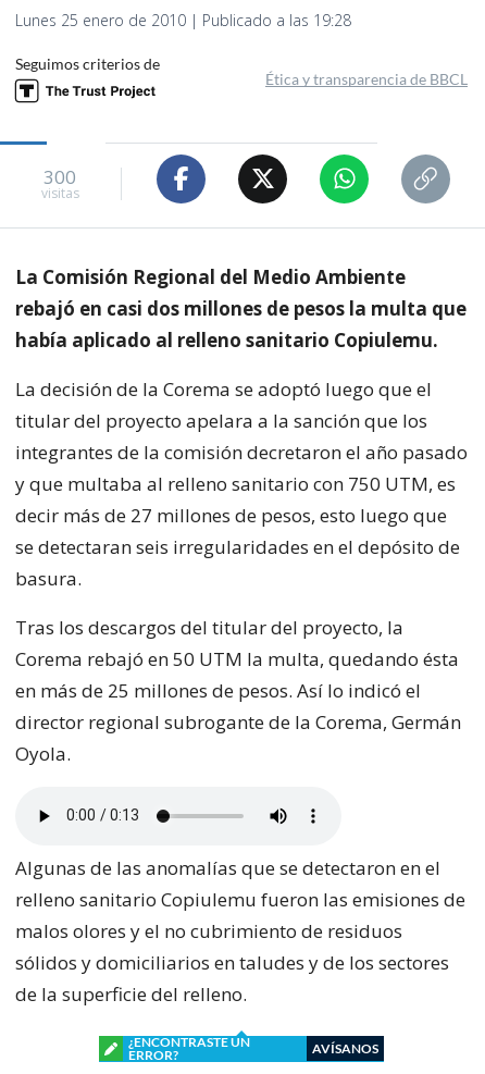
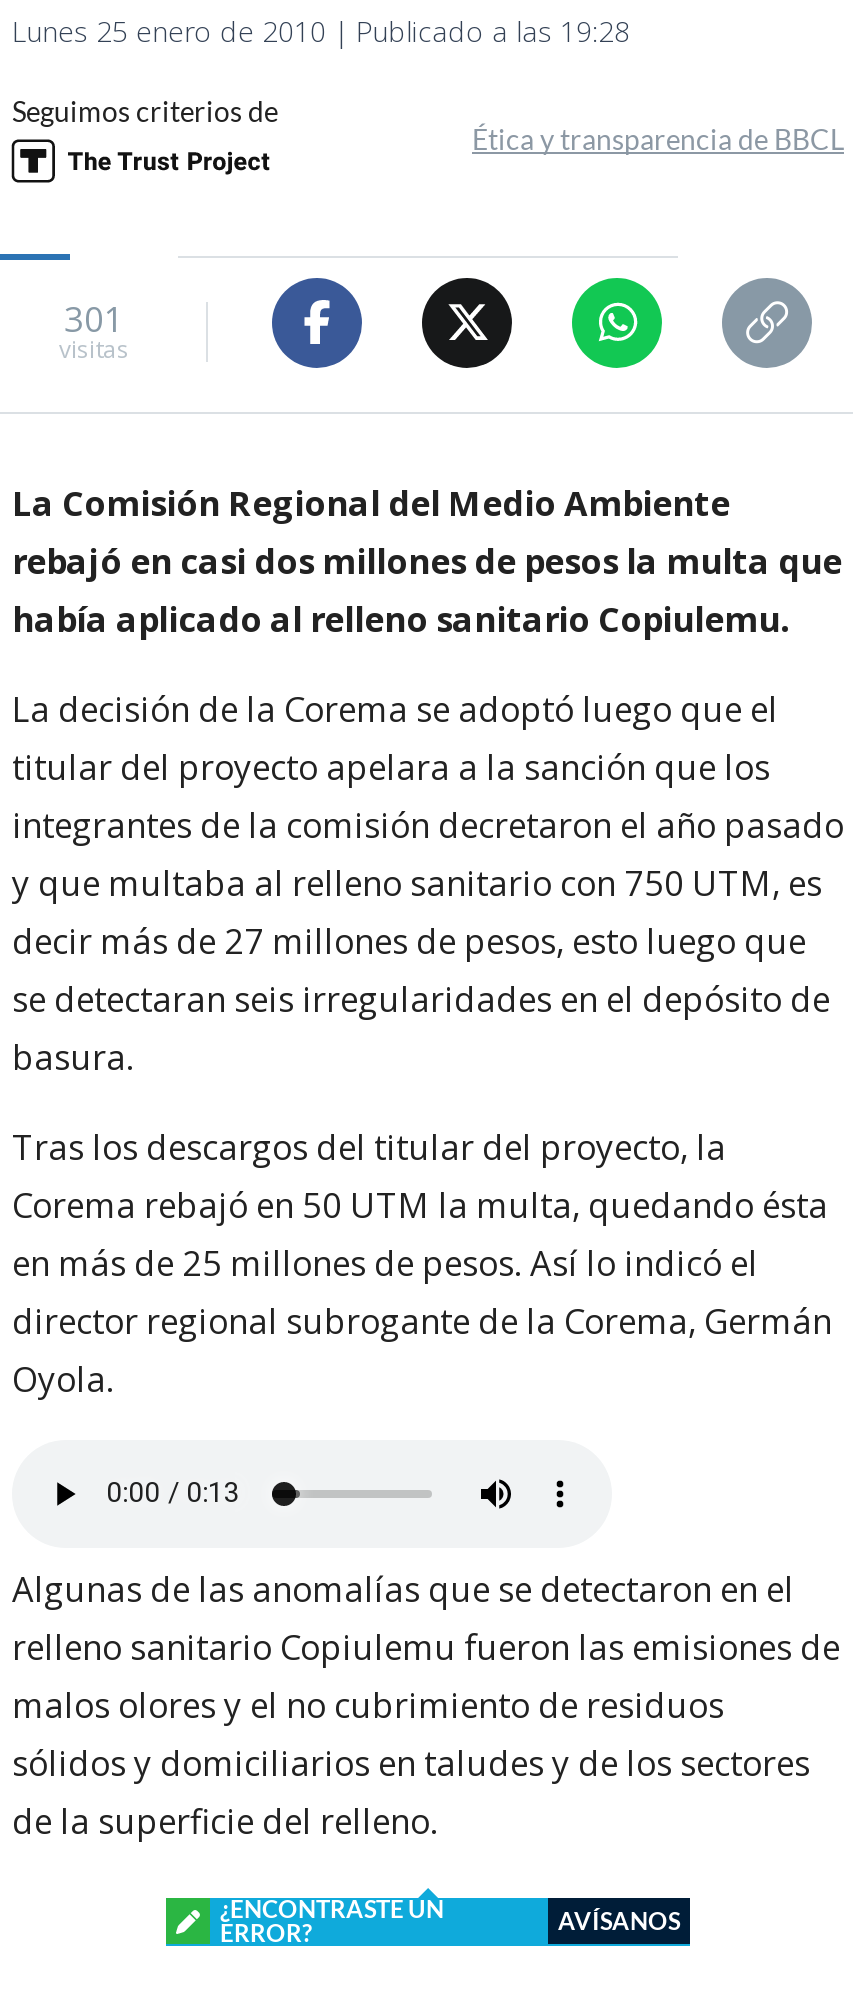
[43,165,76,190] 300 -> [64,297,124,343] 301

